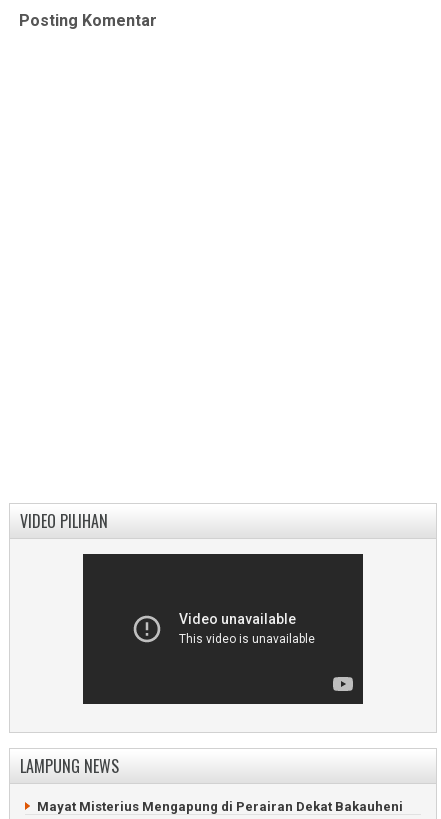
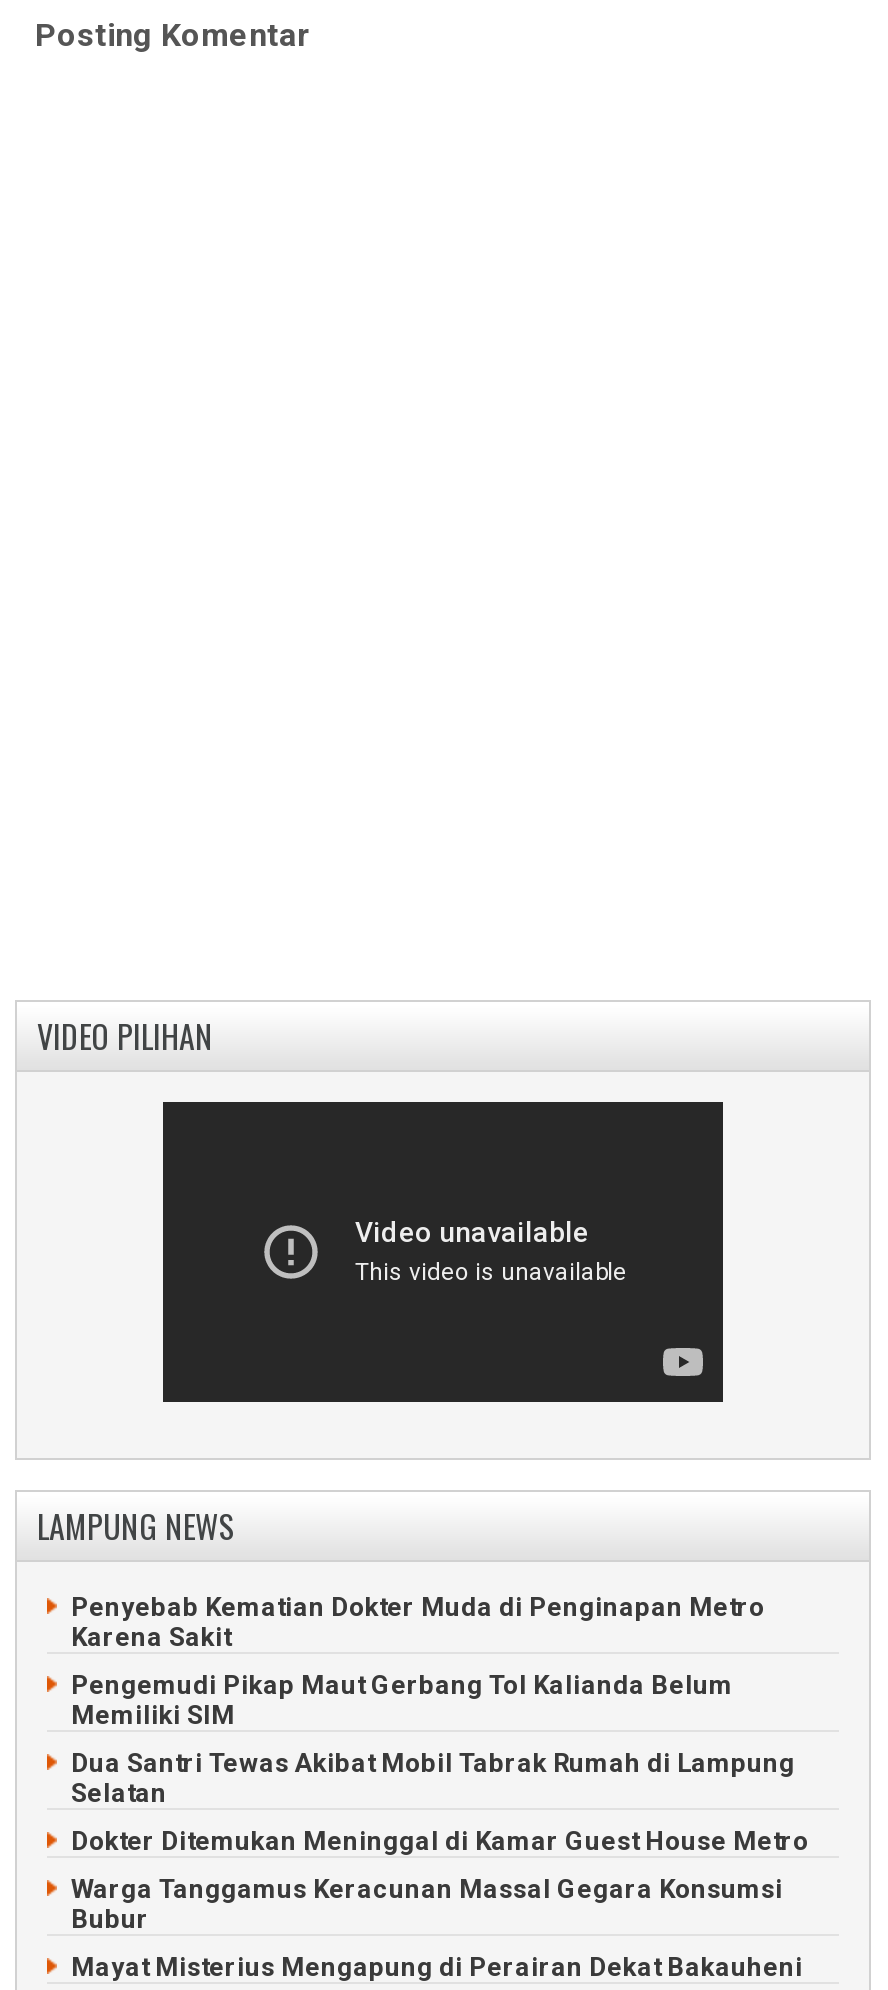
none -> [71,1591,809,1933] Penyebab Kematian Dokter Muda di Penginapan Metro | Karena Sakit | Pengemudi Pikap Maut Gerbang Tol Kalianda Belum | Memiliki SIM | Dua Santri Tewas Akibat Mobil Tabrak Rumah di Lampung | Selatan | Dokter Ditemukan Meninggal di Kamar Guest House Metro | Warga Tanggamus Keracunan Massal Gegara Konsumsi | Bubur

